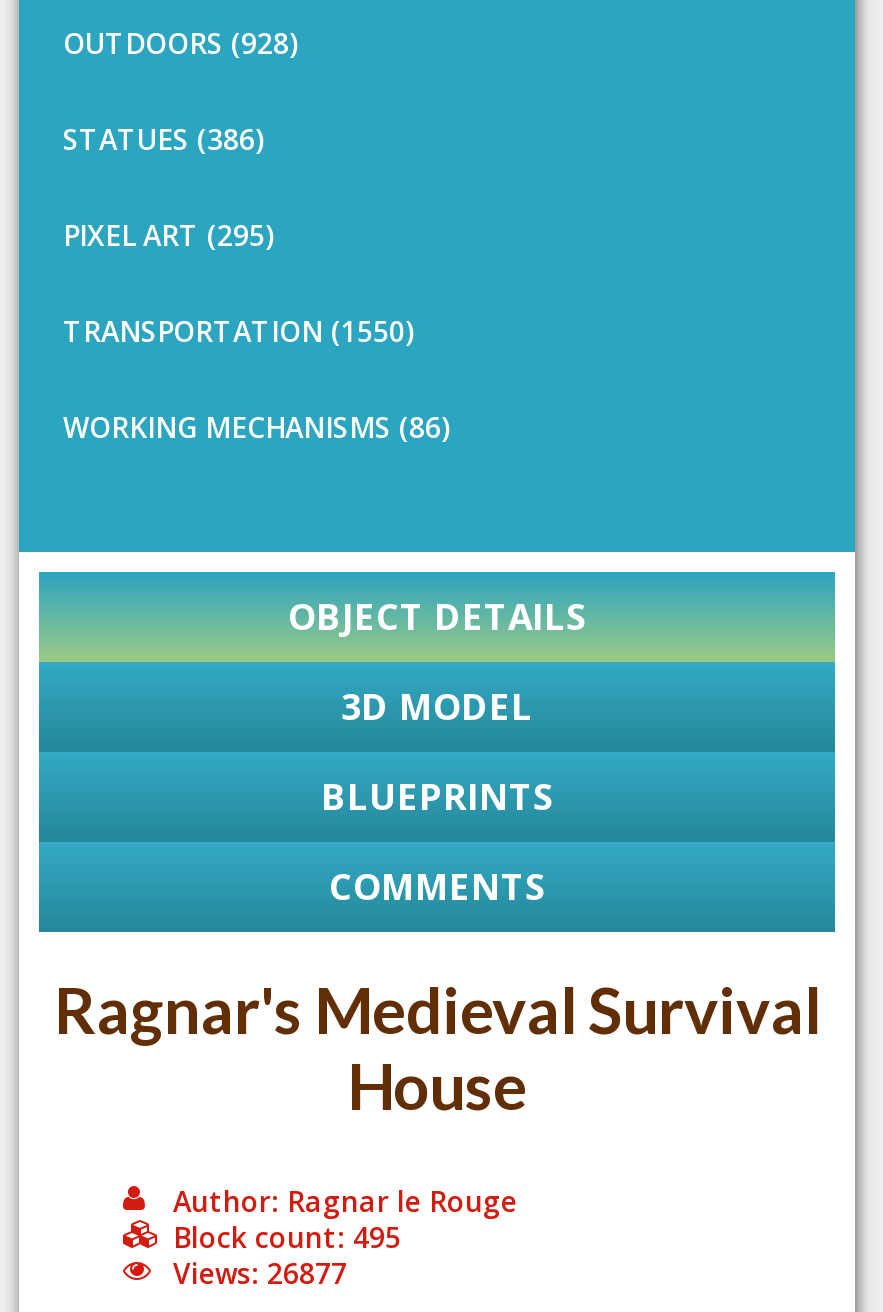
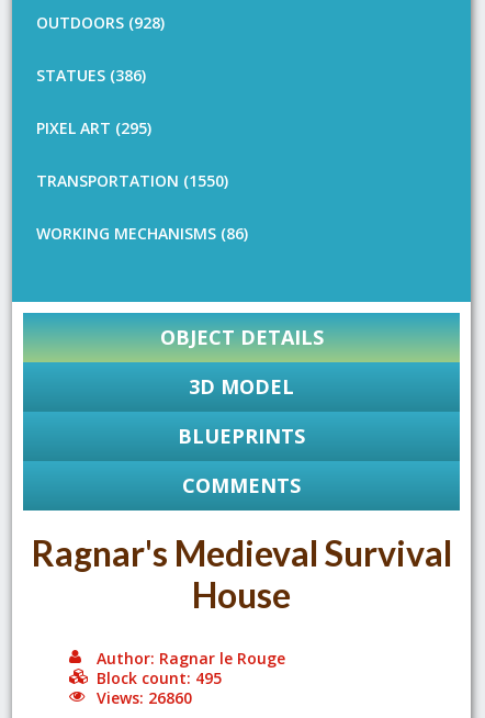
[173,1254,347,1292] Views: 26877 -> [97,687,192,708] Views: 26860

